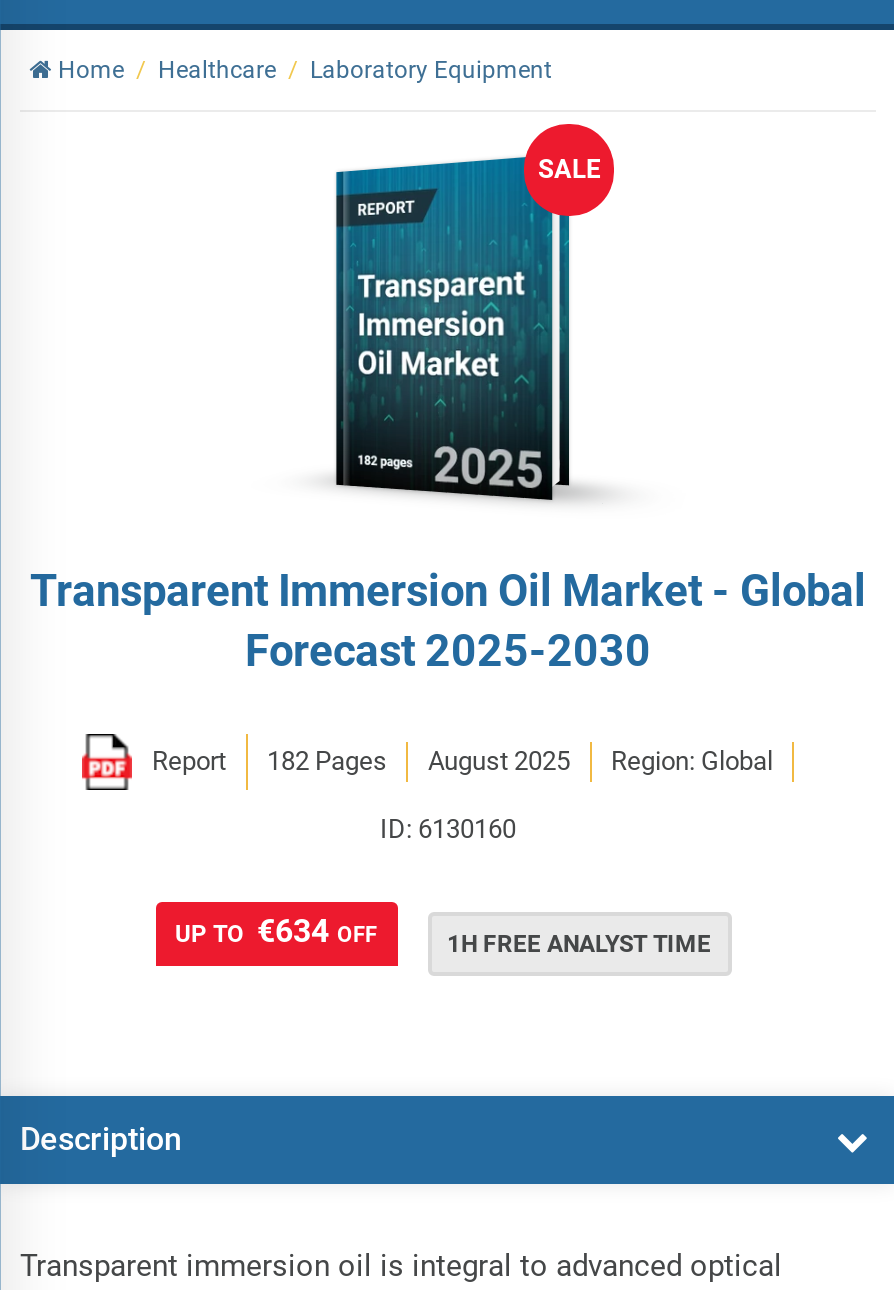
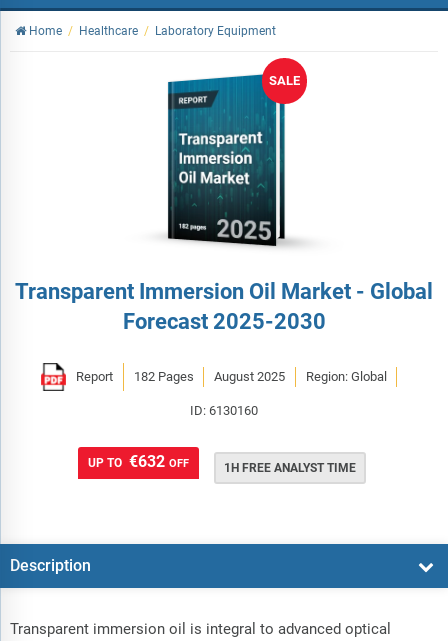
[175,911,377,949] UP TO €634 OFF -> [87,452,188,471] UP TO €632 OFF

